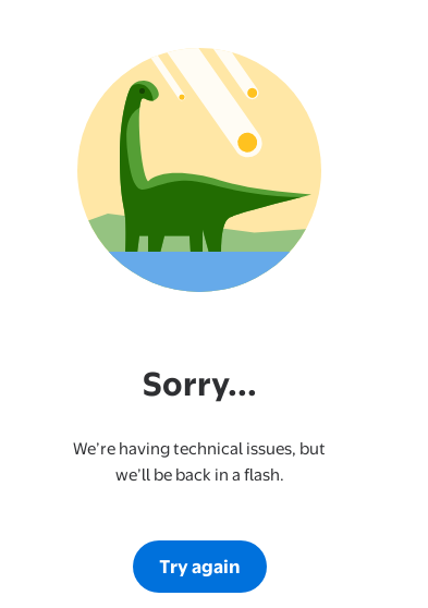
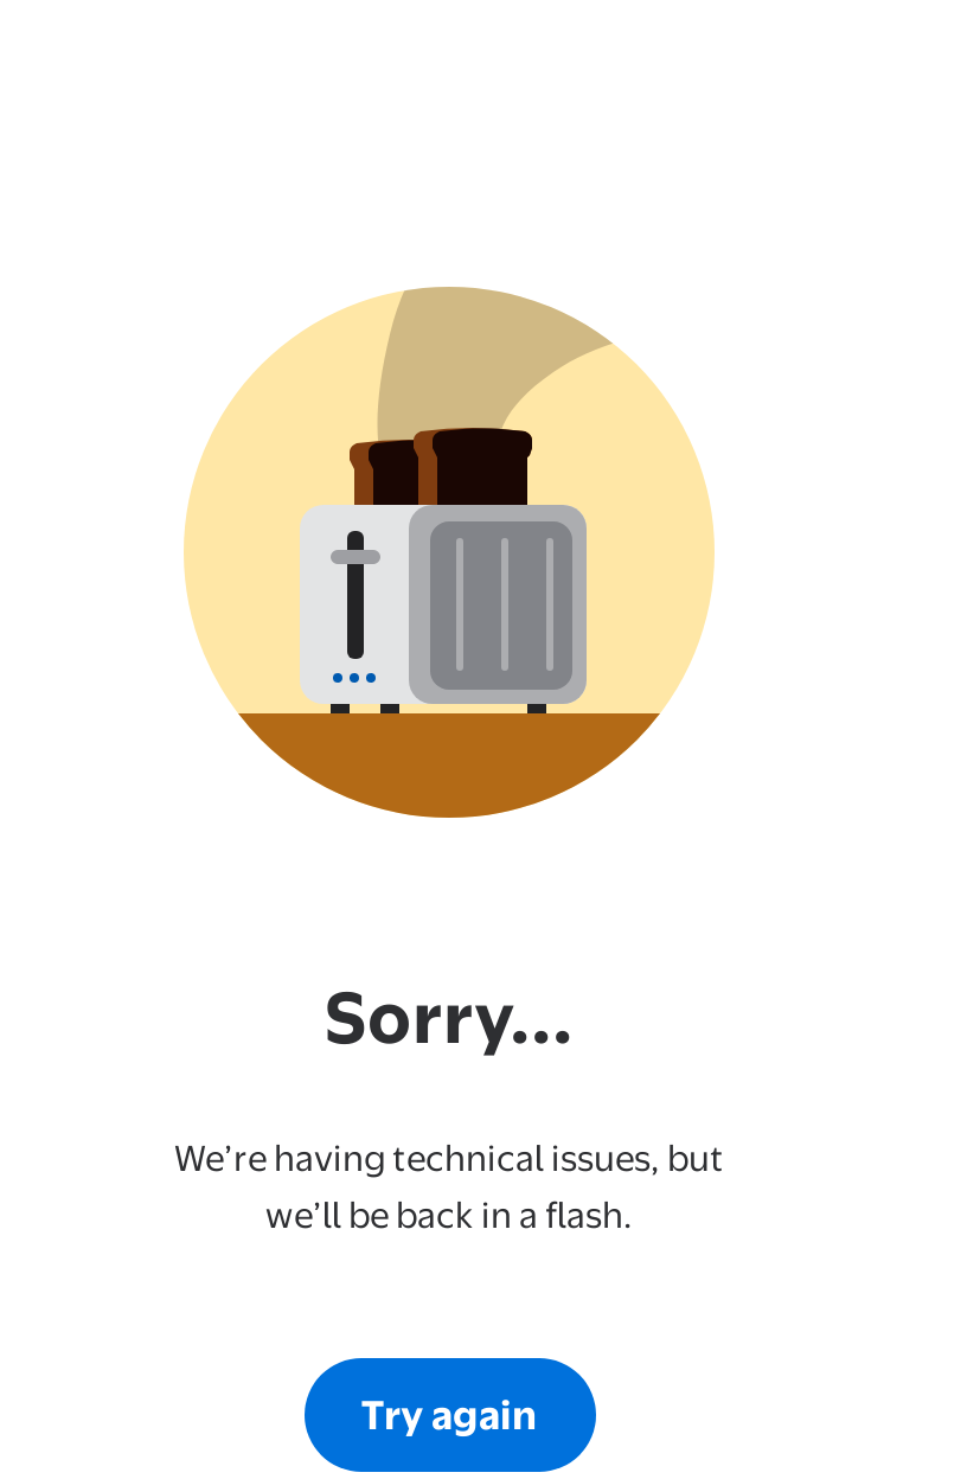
[88,49,310,293] [image] -> [210,287,684,820] [image]

